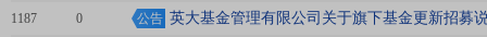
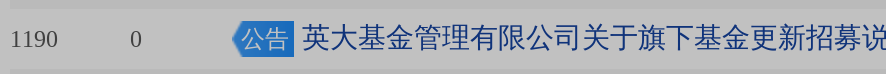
[11,11,37,26] 1187 -> [10,25,58,53] 1190

